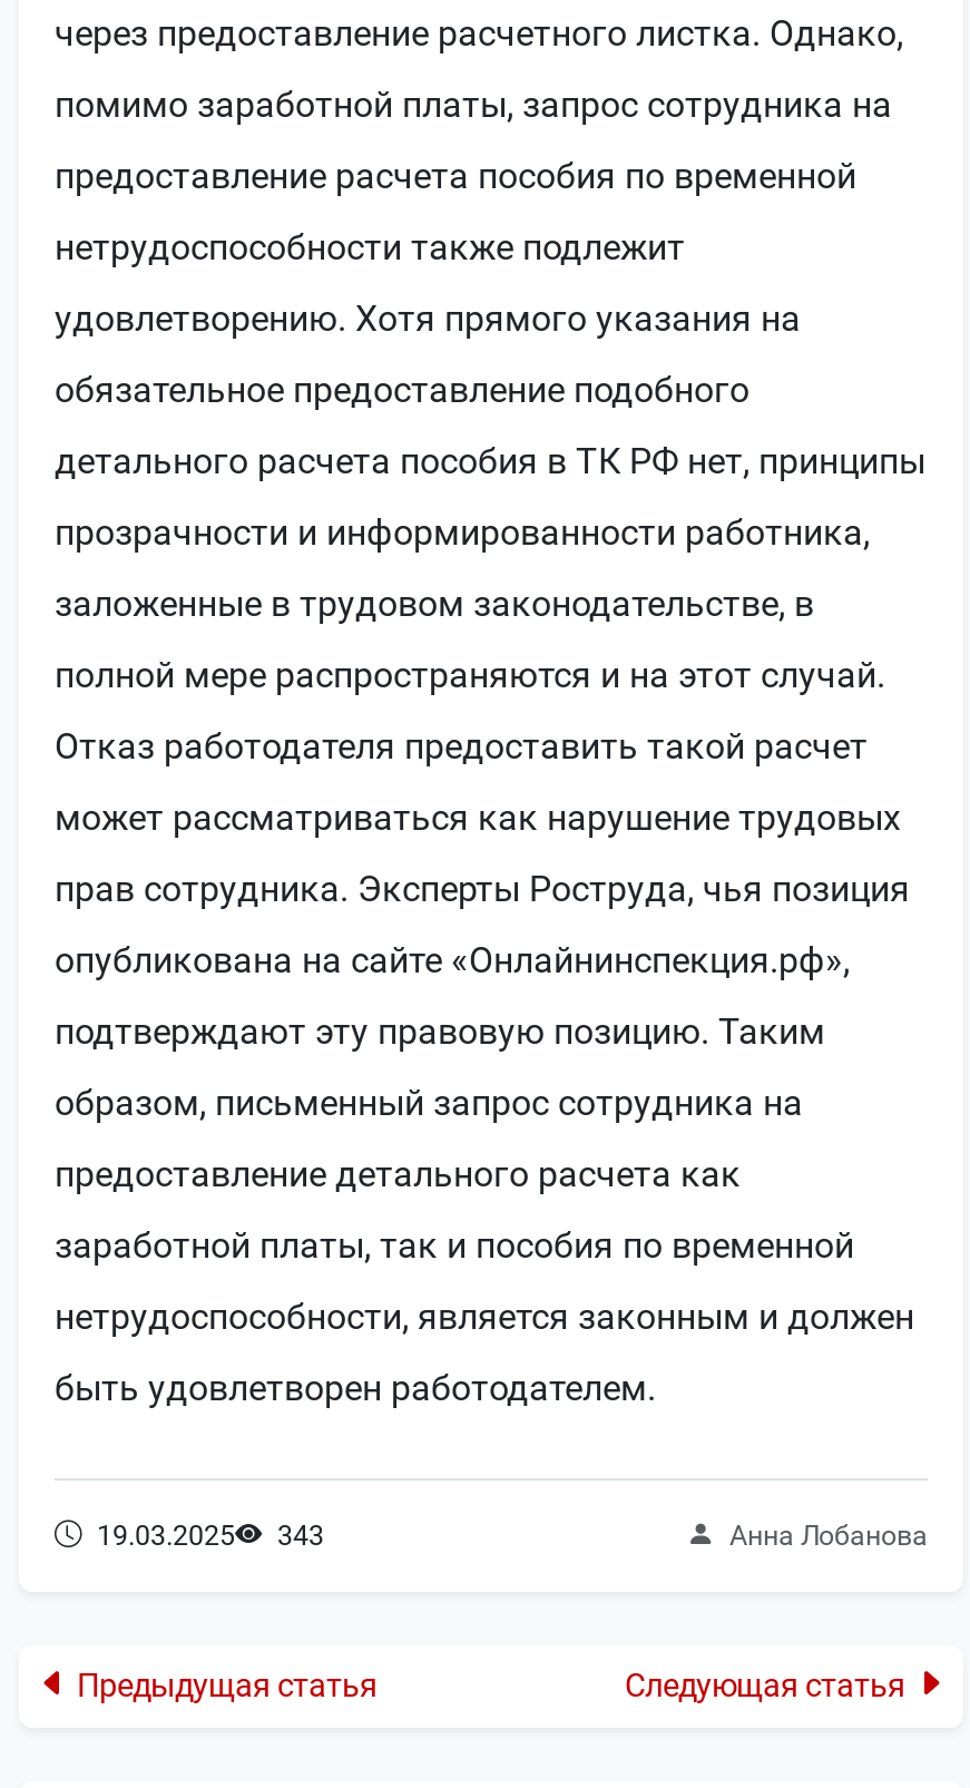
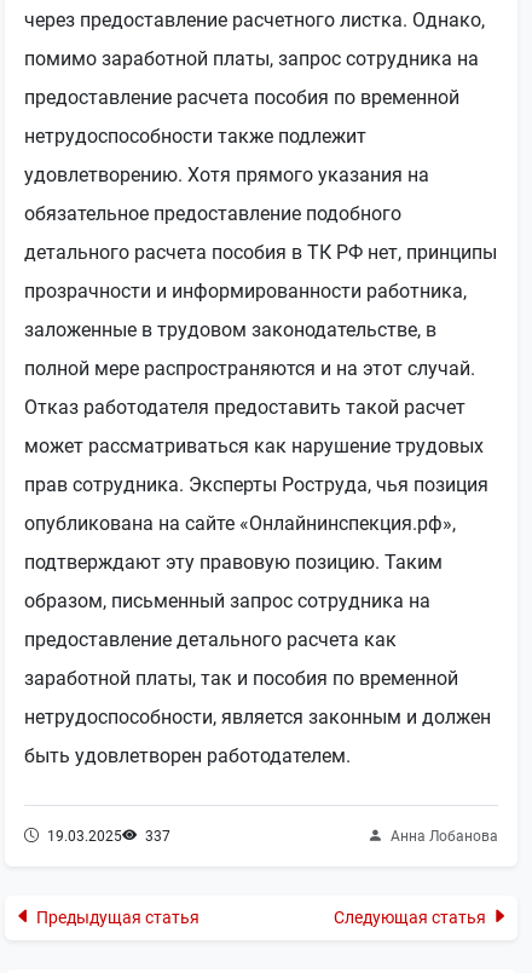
[90,1520,324,1551] 19.03.2025 343 -> [44,827,170,844] 19.03.2025 337

